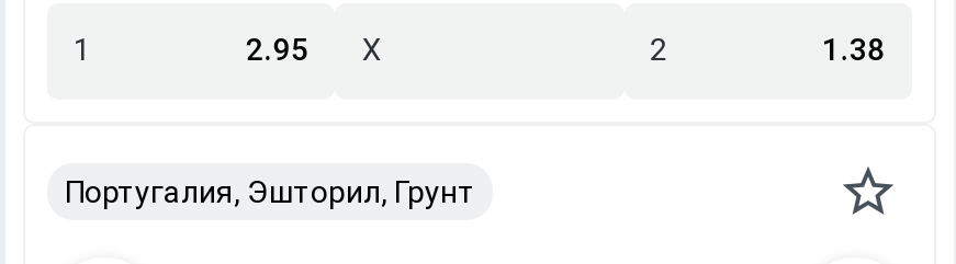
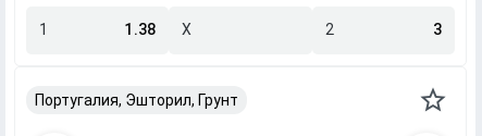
[245,32,382,67] 2.95 X -> [124,21,192,38] 1.38 X
[822,32,886,67] 1.38 -> [433,21,442,38] 3

